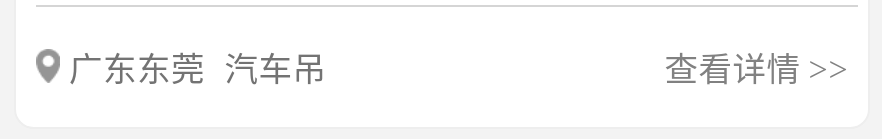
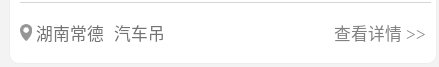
[69,50,327,88] 广东东莞 汽车吊 -> [36,25,165,44] 湖南常德 汽车吊

